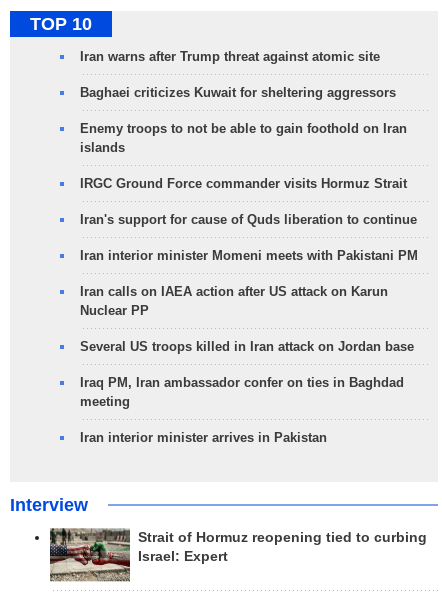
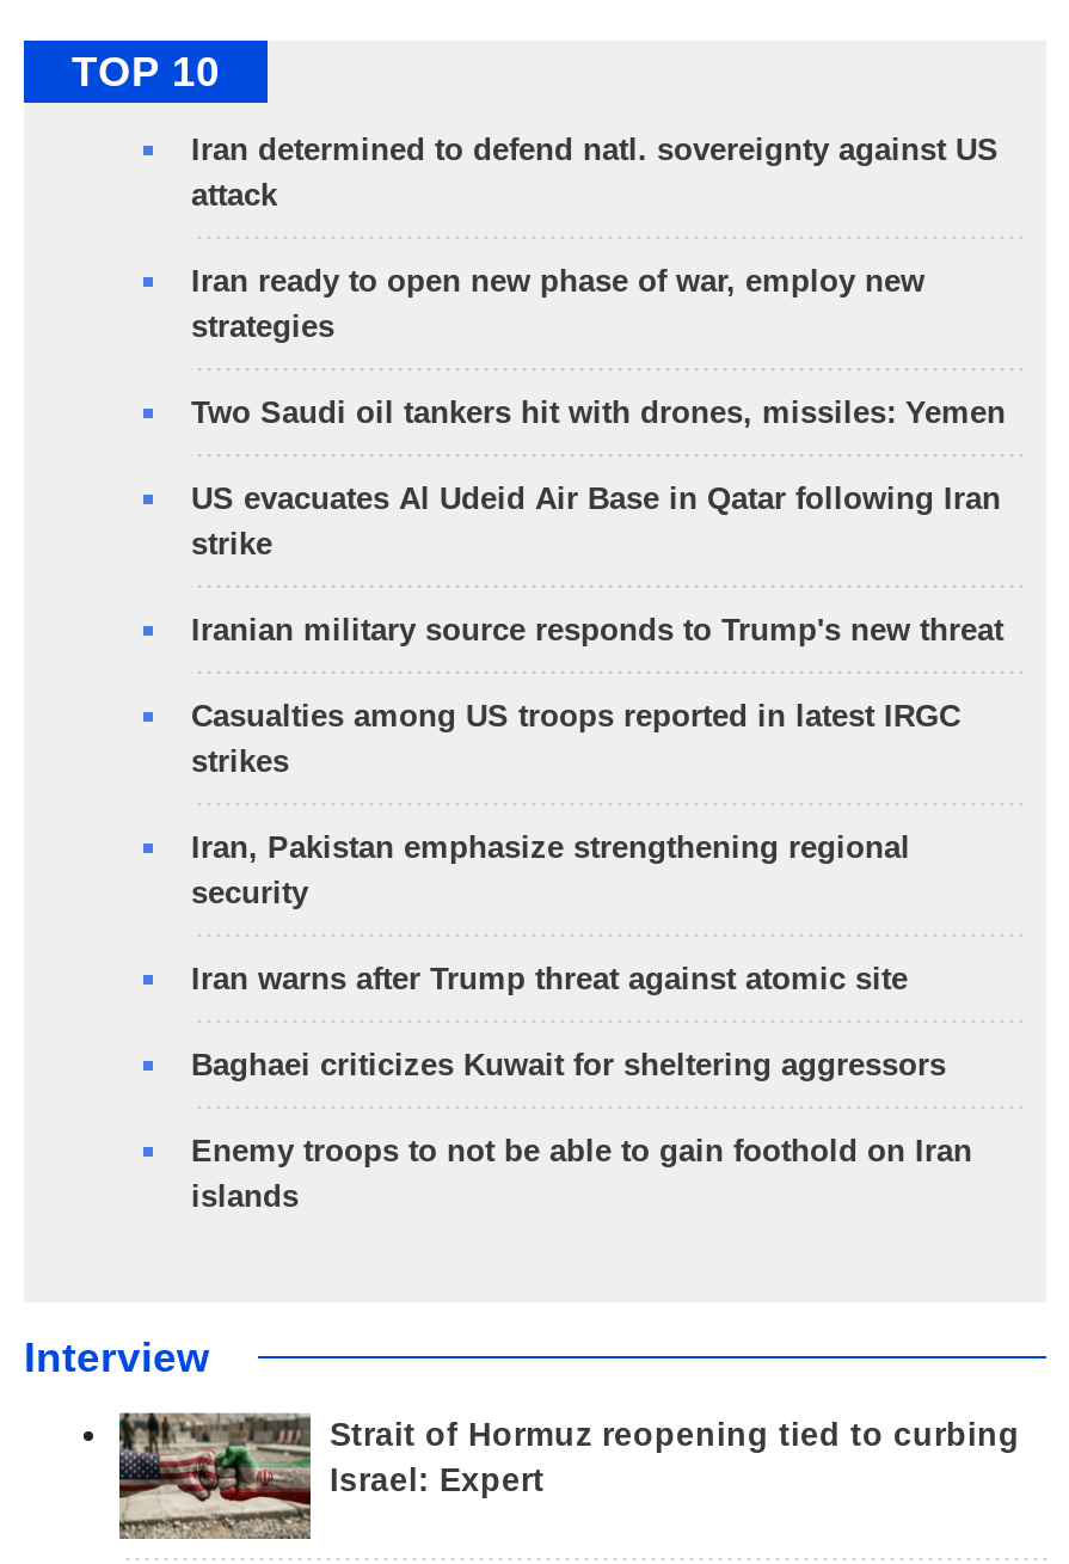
none -> [191,131,1006,910] Iran determined to defend natl. sovereignty against US | attack | Iran ready to open new phase of war, employ new | strategies | Two Saudi oil tankers hit with drones, missiles: Yemen | US evacuates Al Udeid Air Base in Qatar following Iran | strike | Iranian military source responds to Trump's new threat | Casualties among US troops reported in latest IRGC | strikes | Iran, Pakistan emphasize strengthening regional | security
moved [80,49,407,155] -> [191,960,972,1213]: Iran warns after Trump threat against atomic site | Baghaei criticizes Kuwait for sheltering aggressors | Enemy troops to not be able to gain foothold on Iran | islands
[80,176,418,445] IRGC Ground Force commander visits Hormuz Strait | Iran's support for cause of Quds liberation to continue | Iran interior minister Momeni meets with Pakistani PM | Iran calls on IAEA action after US attack on Karun | Nuclear PP | Several US troops killed in Iran attack on Jordan base | Iraq PM, Iran ambassador confer on ties in Baghdad | meeting | Iran interior minister arrives in Pakistan -> none

